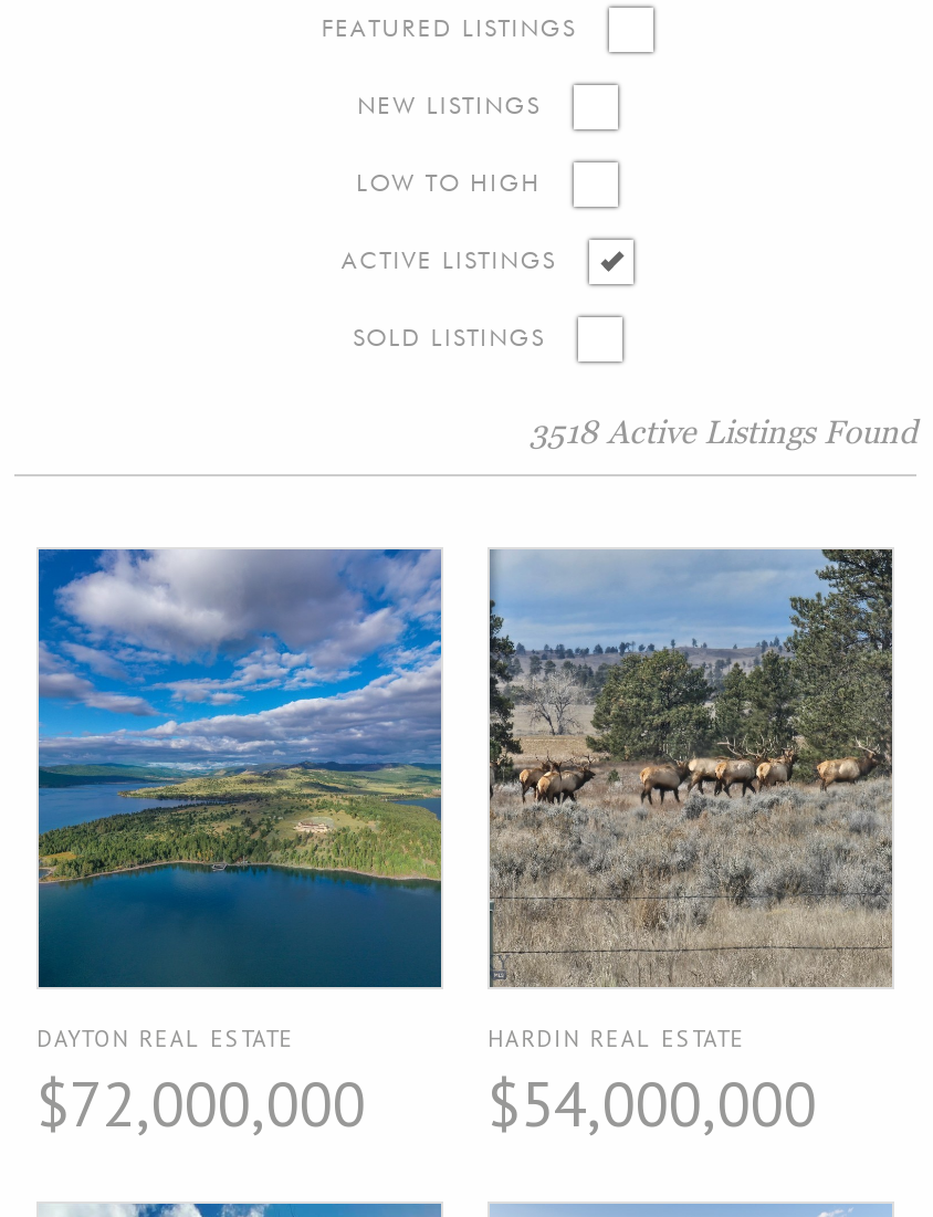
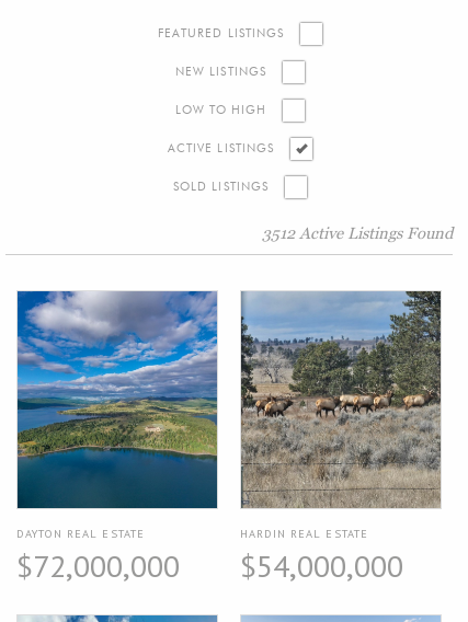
[530,410,916,450] 3518 Active Listings Found -> [262,222,453,242] 3512 Active Listings Found

